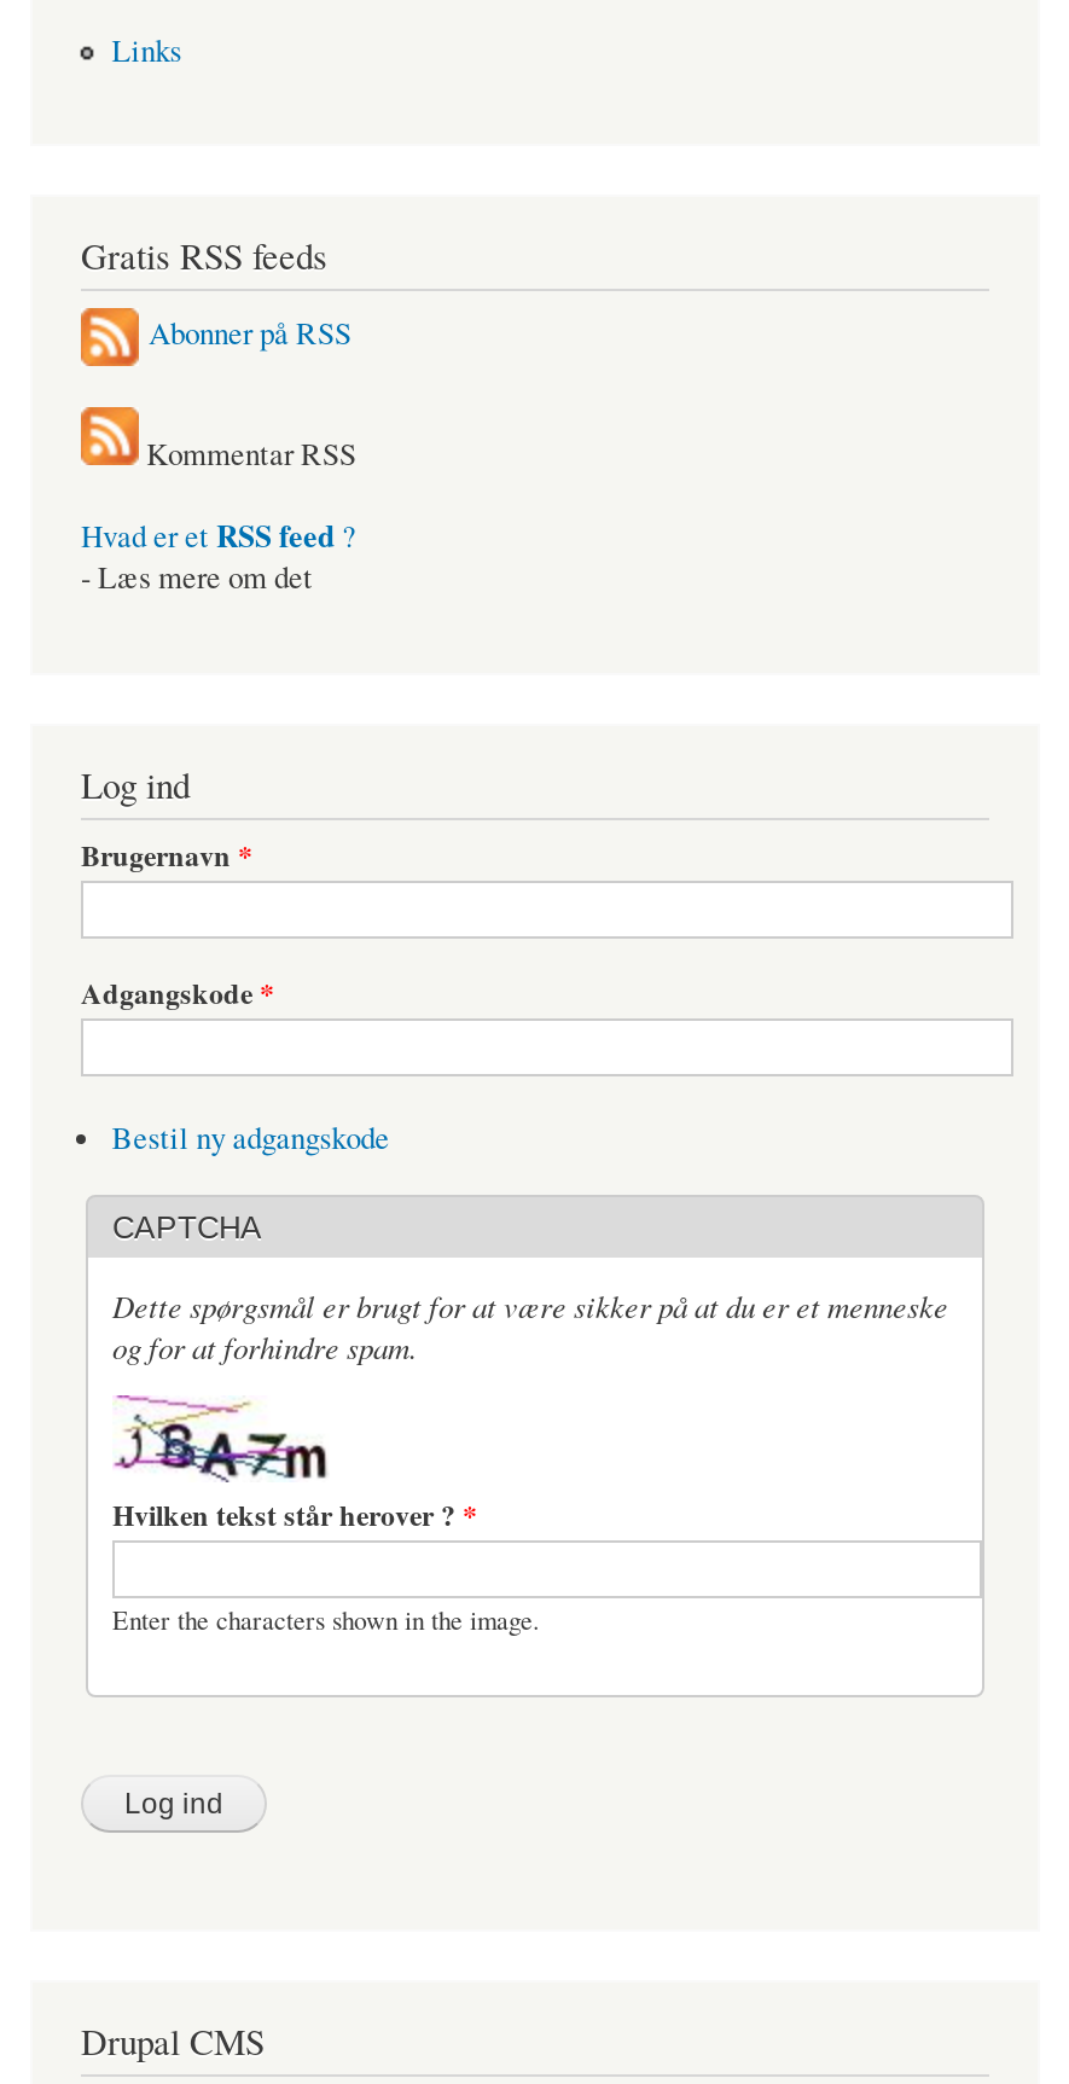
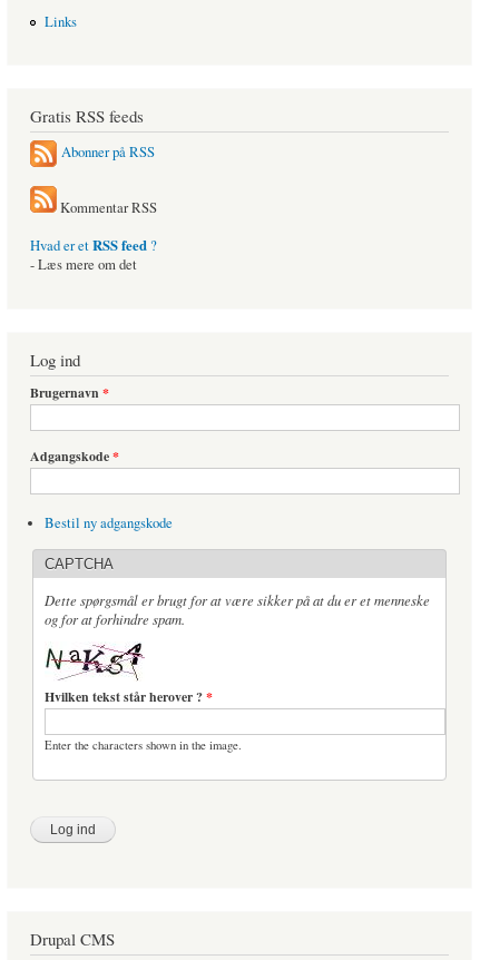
[112,1393,330,1485] [image] -> [45,641,146,682] [image]

